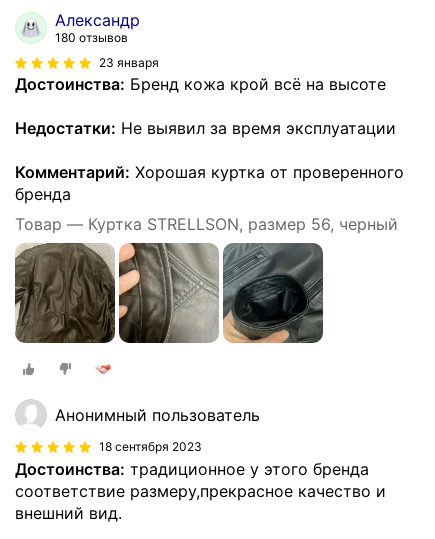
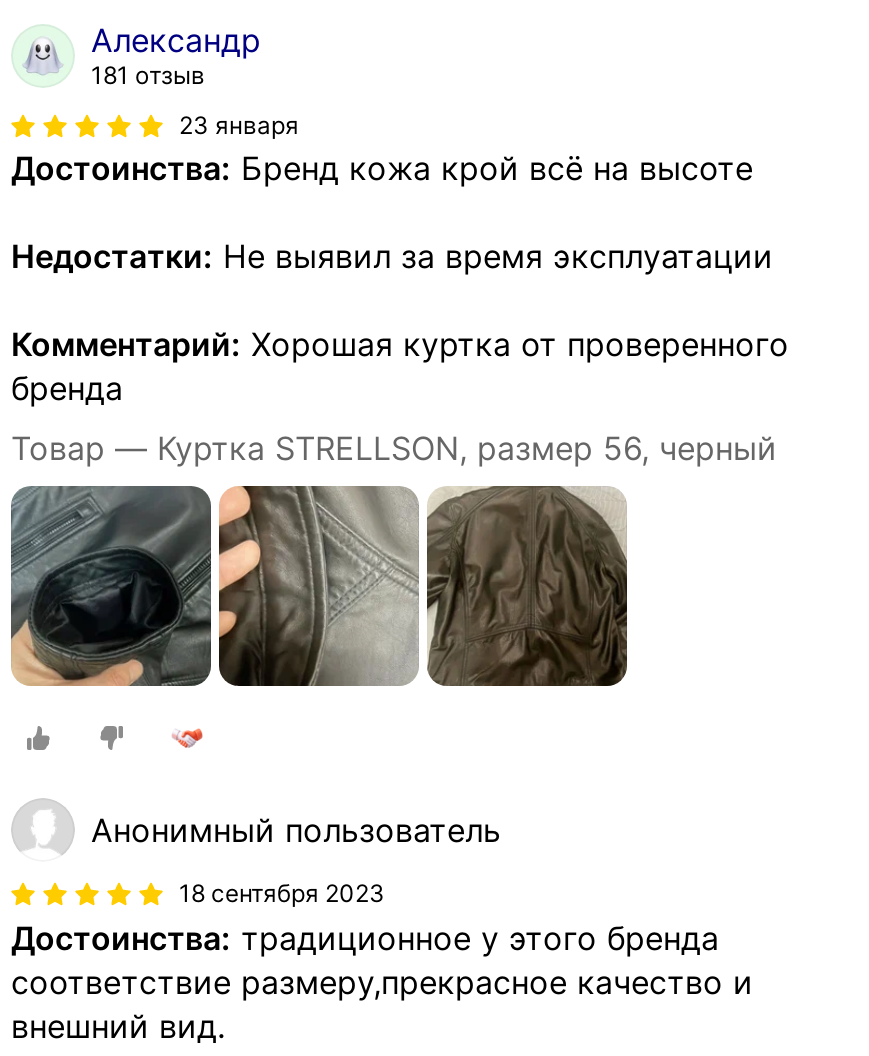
[55,30,128,45] 180 отзывов -> [91,60,205,90] 181 отзыв
[15,243,115,344] [image] -> [11,486,211,688] [image]
[223,243,323,344] [image] -> [427,486,627,688] [image]

